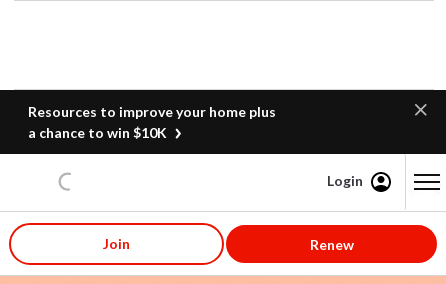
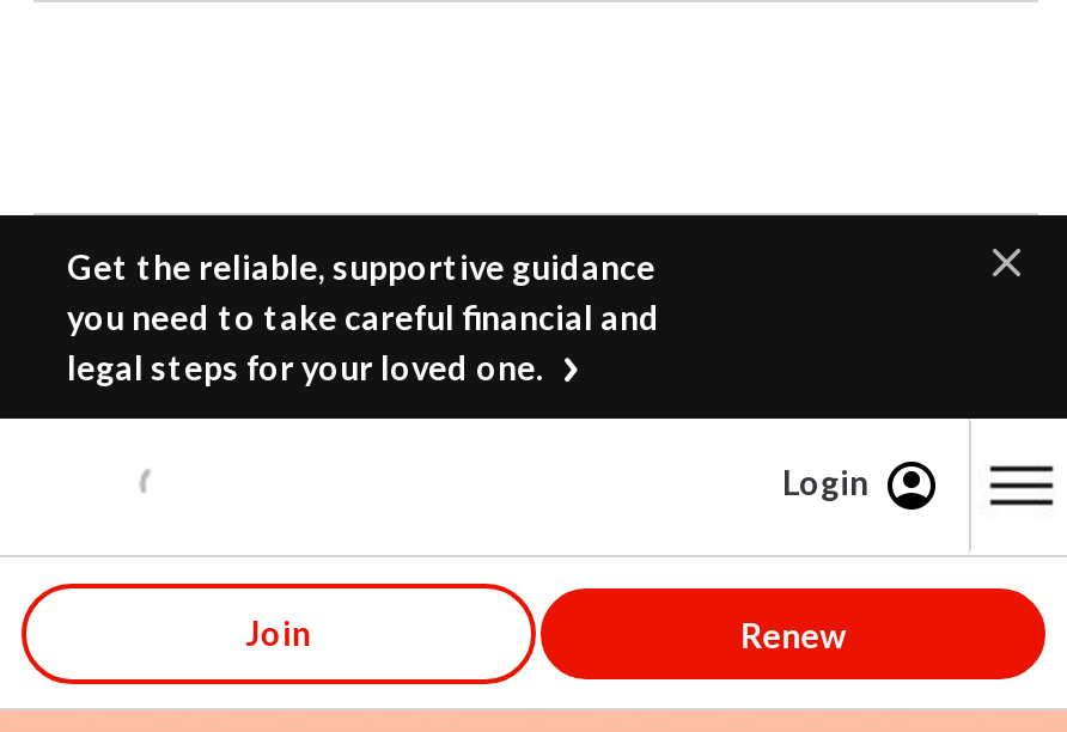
[28,103,276,141] Resources to improve your home plus | a chance to win $10K -> [67,246,660,388] Get the reliable, supportive guidance | you need to take careful financial and | legal steps for your loved one.

